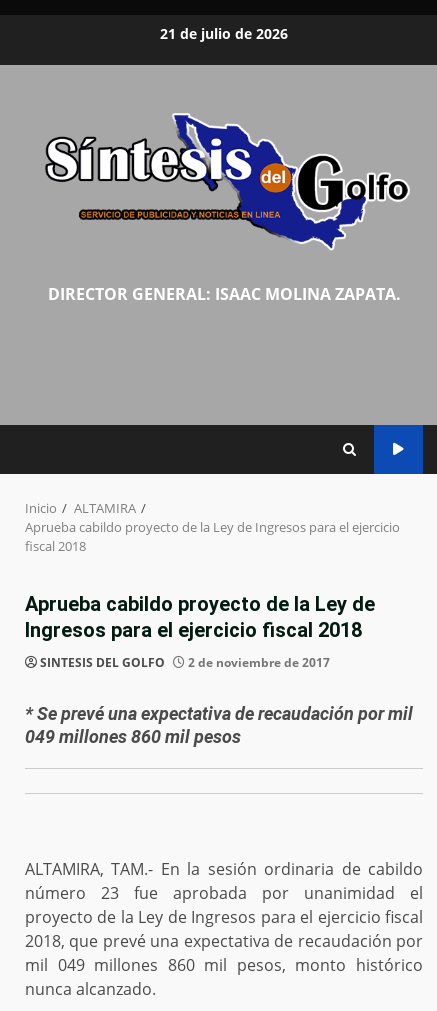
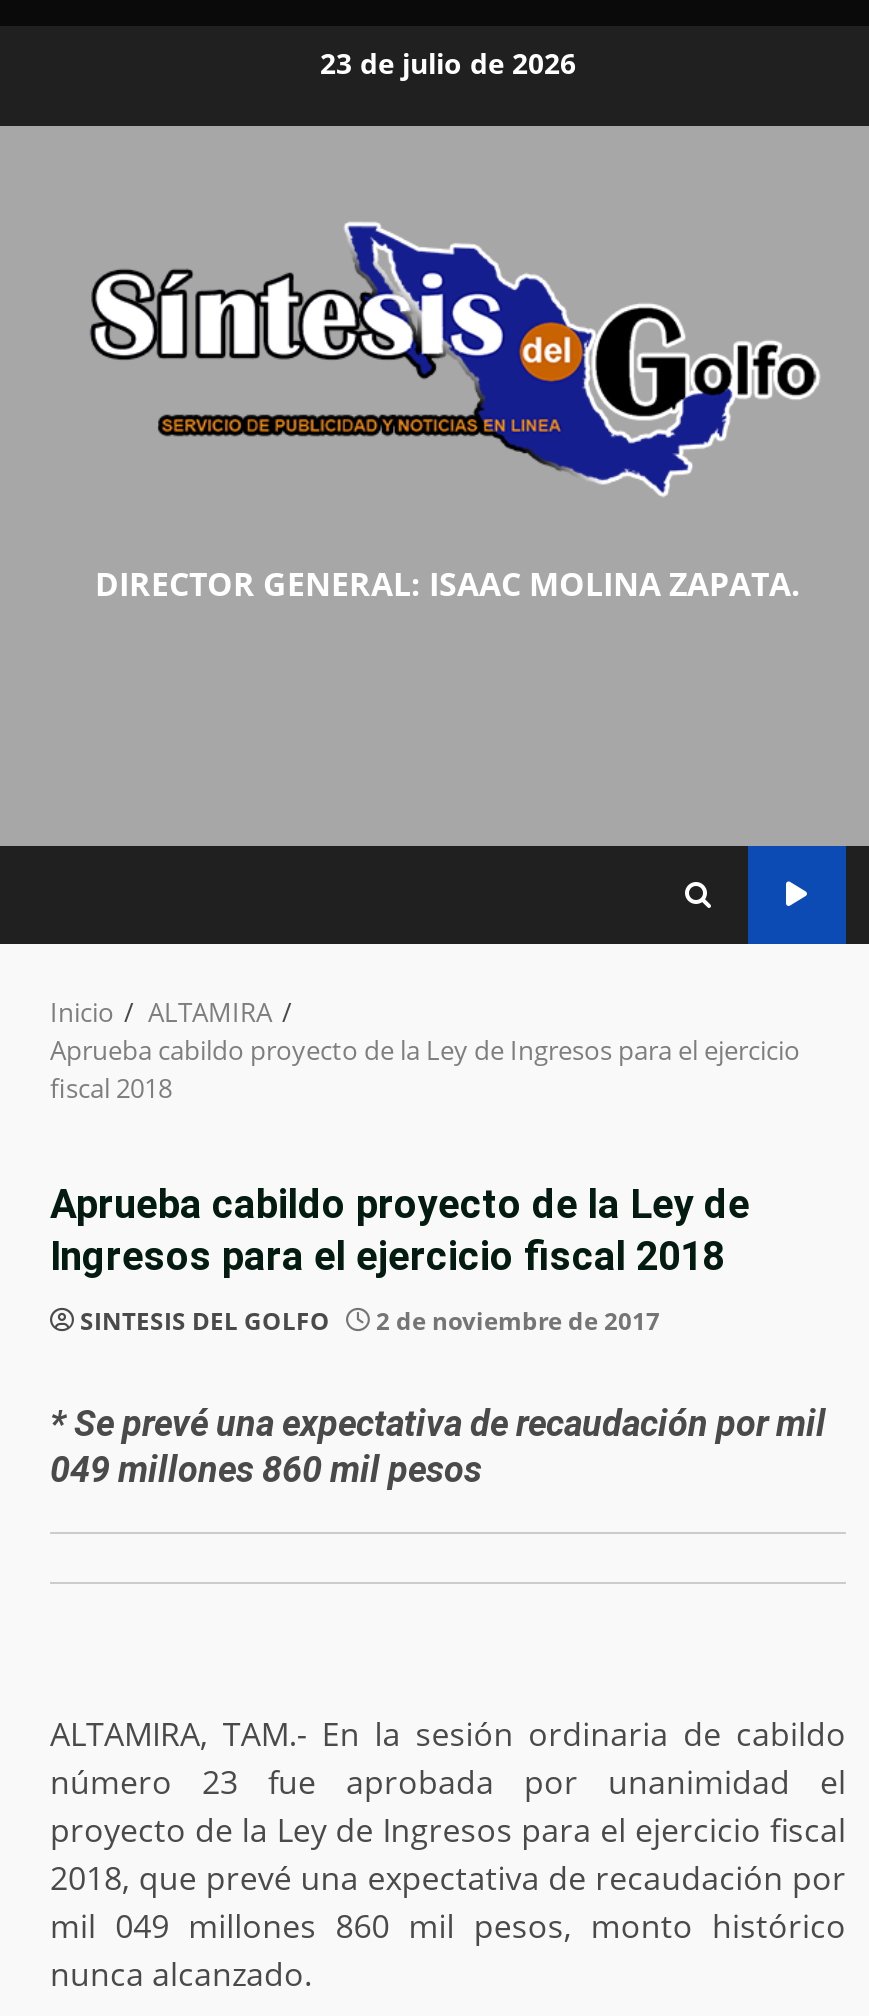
[160,23,288,42] 21 de julio de 2026 -> [320,43,576,81] 23 de julio de 2026

